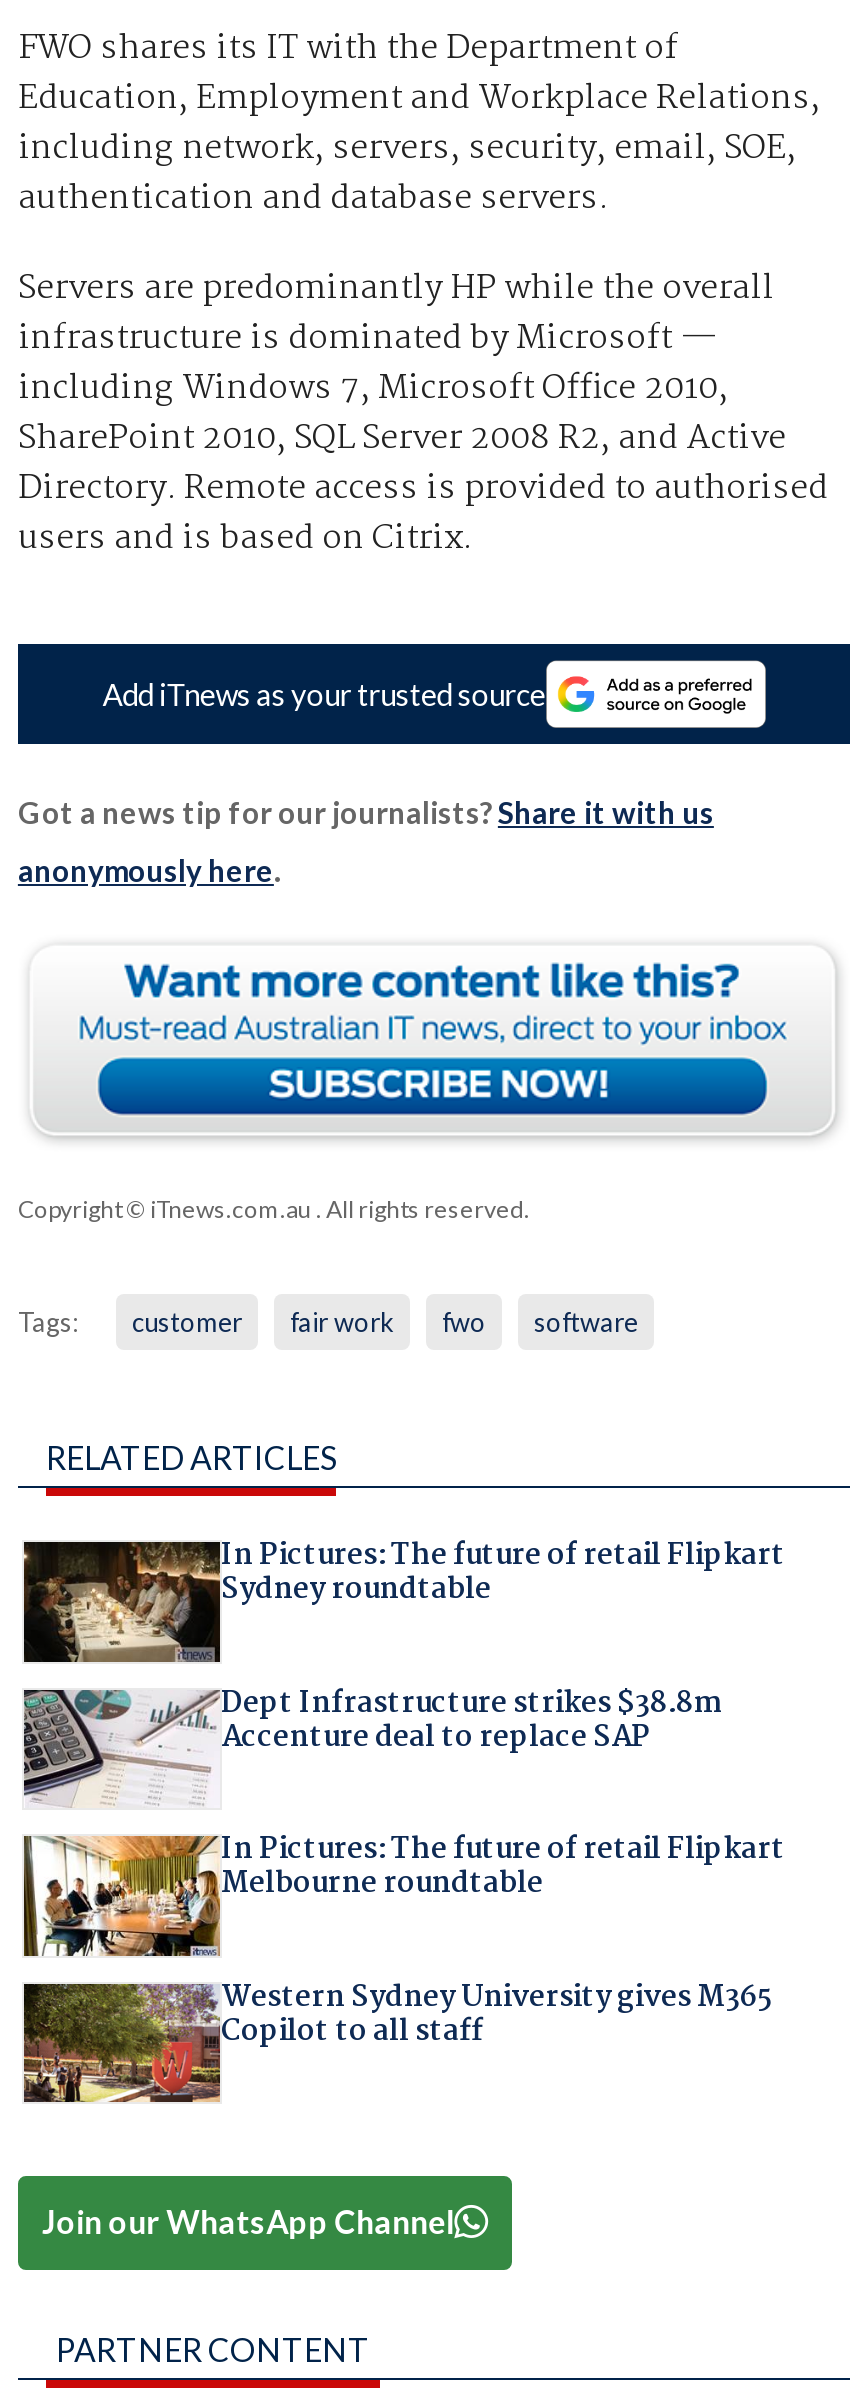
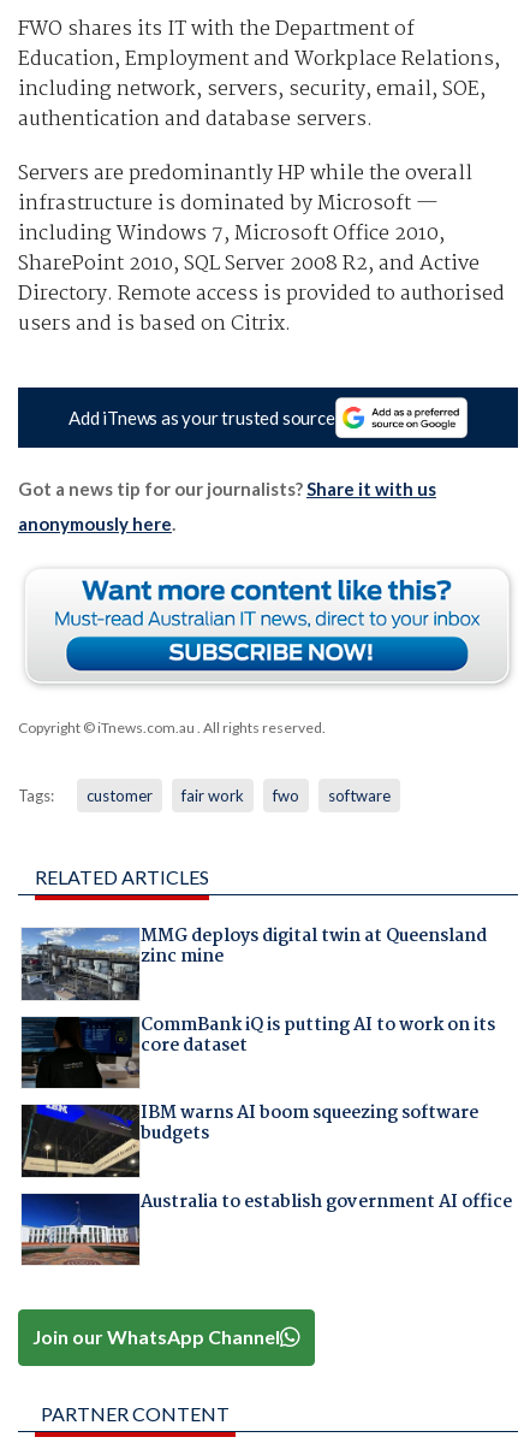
[22,1533,785,1662] [image] | In Pictures: The future of retail Flipkart | Sydney roundtable -> [20,922,486,1001] [image] | MMG deploys digital twin at Queensland | zinc mine
[22,1680,721,1808] [image] | Dept Infrastructure strikes $38.8m | Accenture deal to replace SAP -> [20,1011,495,1089] [image] | CommBank iQ is putting AI to work on its | core dataset
[24,1826,785,1958] [image] | In Pictures: The future of retail Flipkart | Melbourne roundtable -> [22,1099,478,1178] [image] | IBM warns AI boom squeezing software | budgets
[22,1973,773,2104] [image] | Western Sydney University gives M365 | Copilot to all staff -> [20,1187,511,1266] [image] | Australia to establish government AI office

